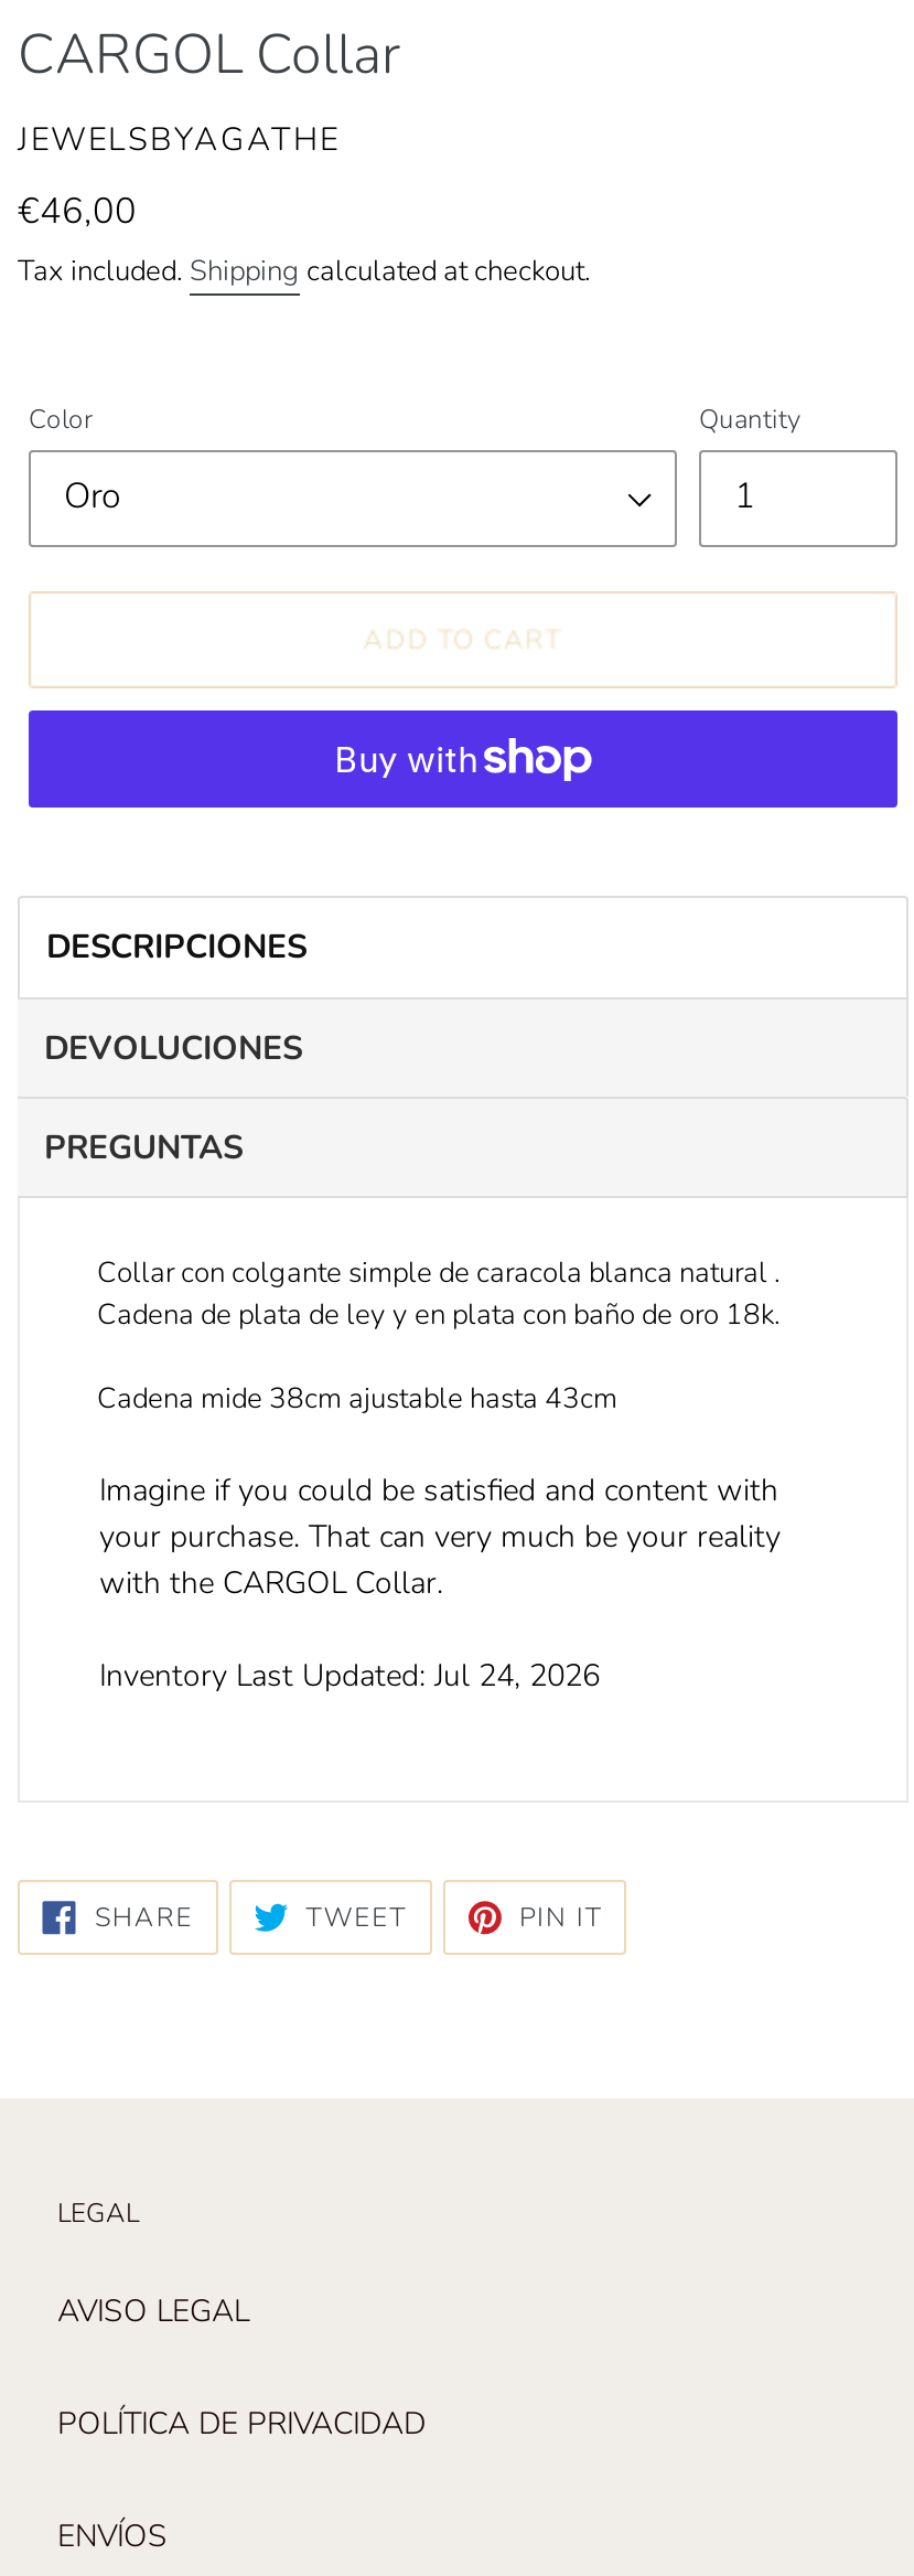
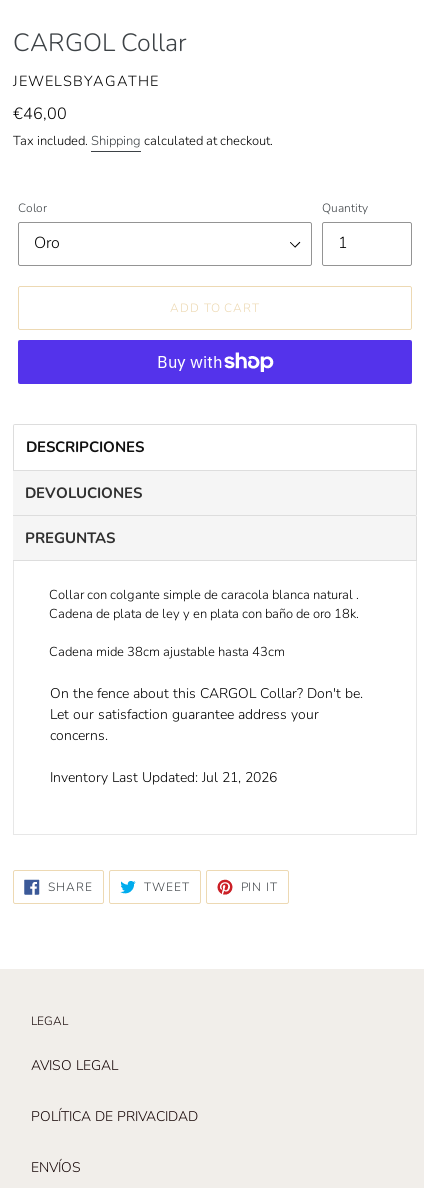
[99,1469,781,1604] Imagine if you could be satisfied and content with | your purchase. That can very much be your reality | with the CARGOL Collar. -> [50,684,363,745] On the fence about this CARGOL Collar? Don't be. | Let our satisfaction guarantee address your | concerns.
[99,1654,600,1696] Inventory Last Updated: Jul 24, 2026 -> [50,768,277,787] Inventory Last Updated: Jul 21, 2026

